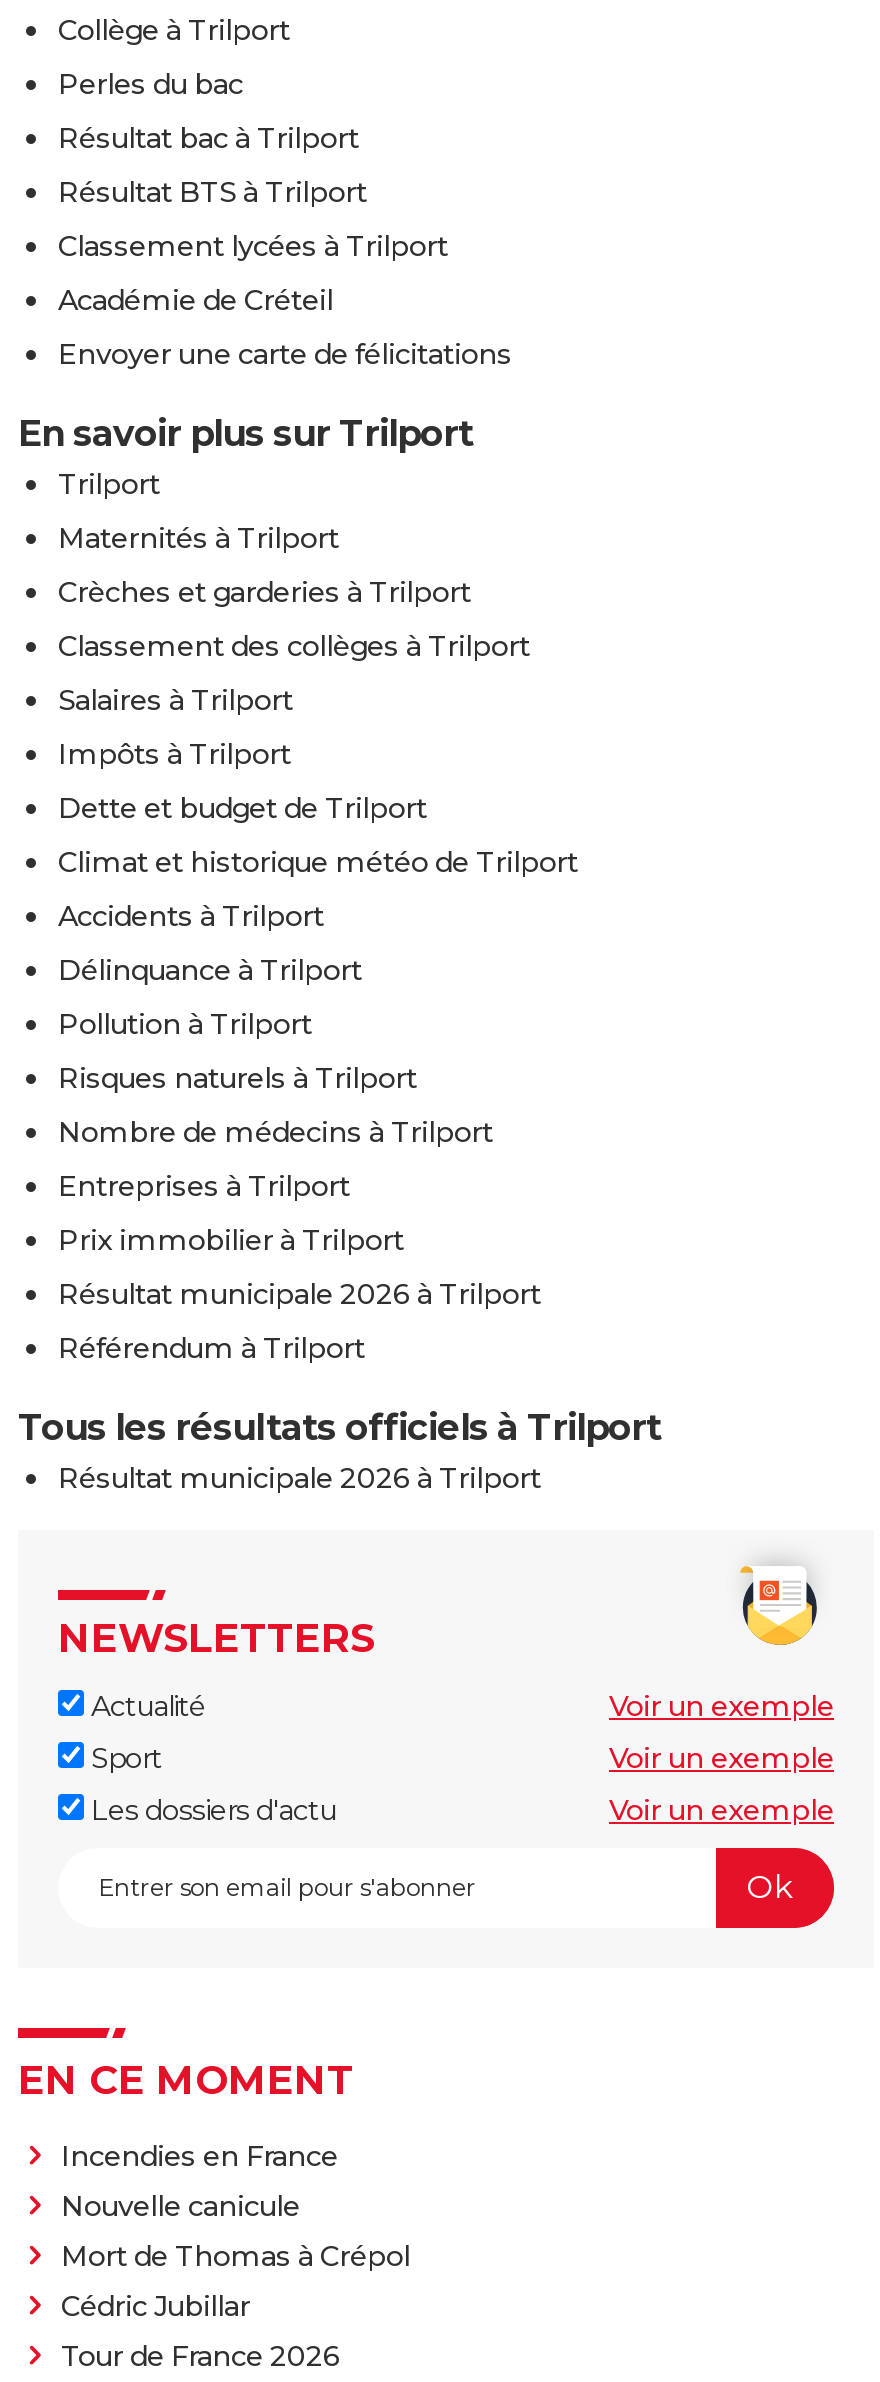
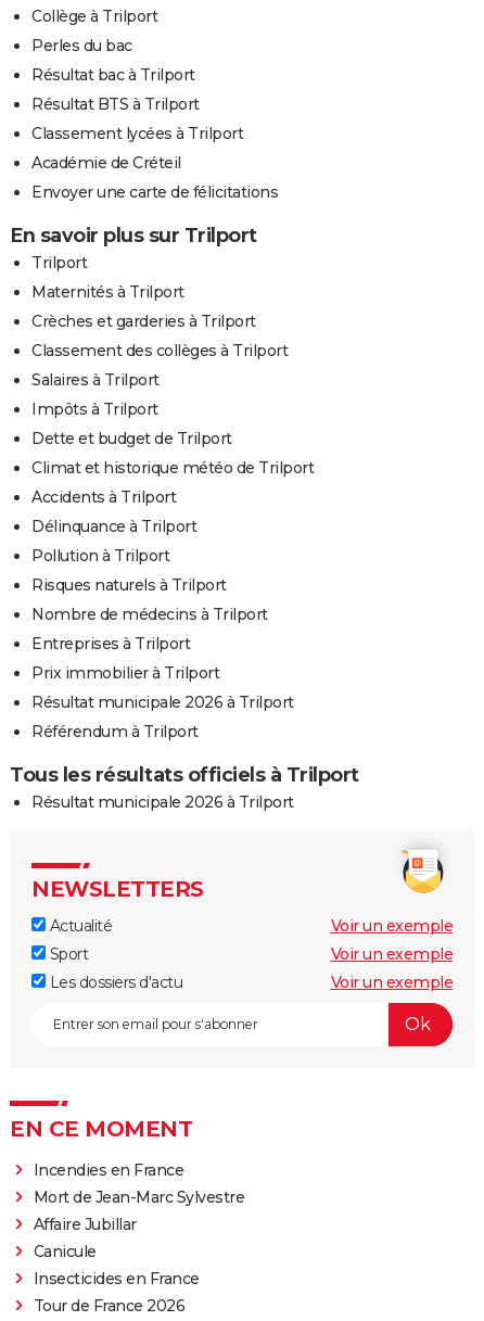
[61,2187,410,2323] Nouvelle canicule | Mort de Thomas à Crépol | Cédric Jubillar -> [33,1187,244,1288] Mort de Jean-Marc Sylvestre | Affaire Jubillar | Canicule | Insecticides en France

